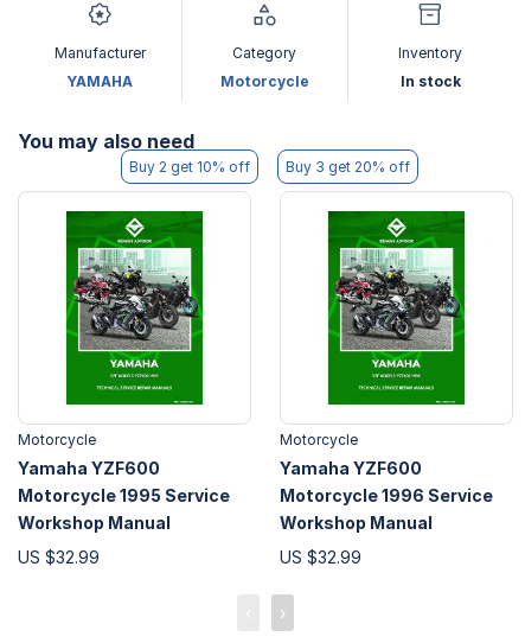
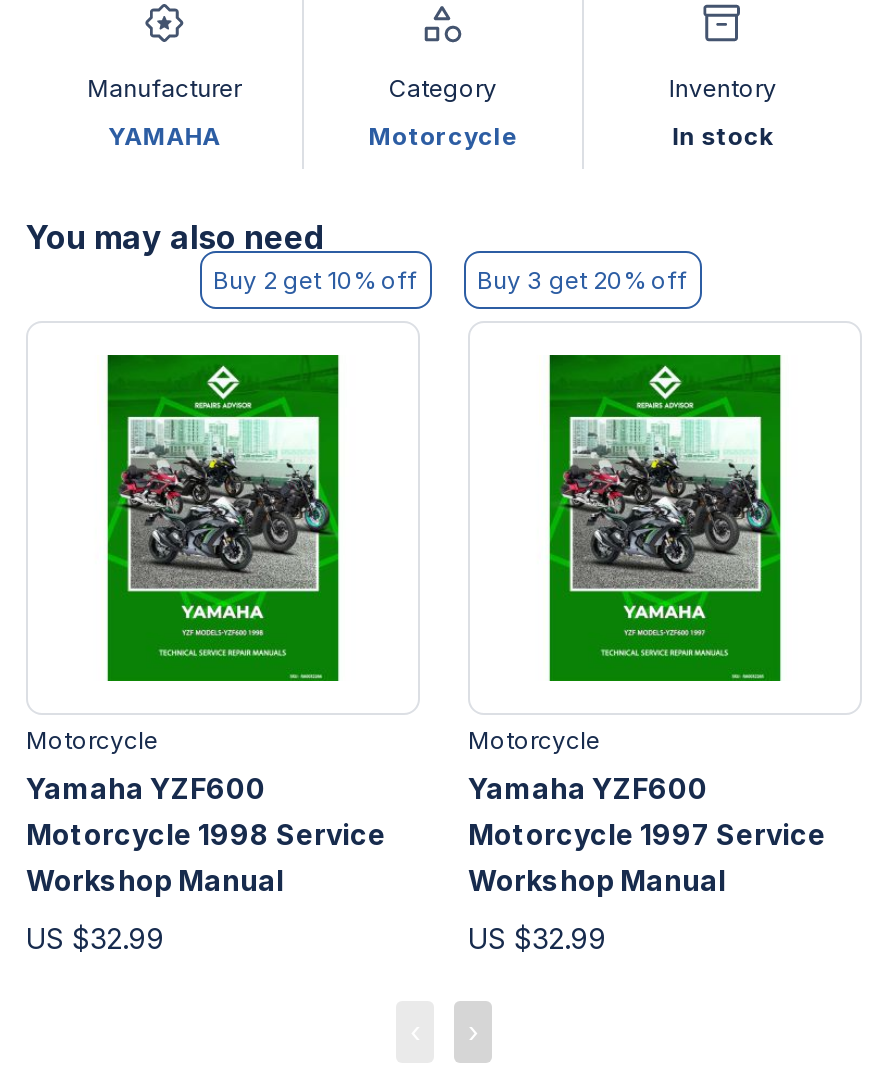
[18,485,230,505] Motorcycle 1995 Service -> [26,816,386,850] Motorcycle 1998 Service
[280,485,493,505] Motorcycle 1996 Service -> [468,816,826,850] Motorcycle 1997 Service

